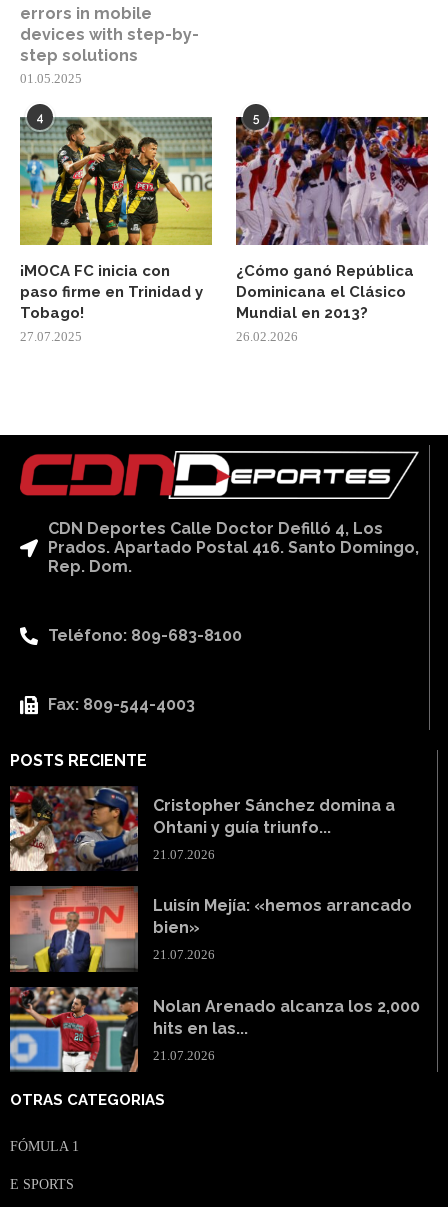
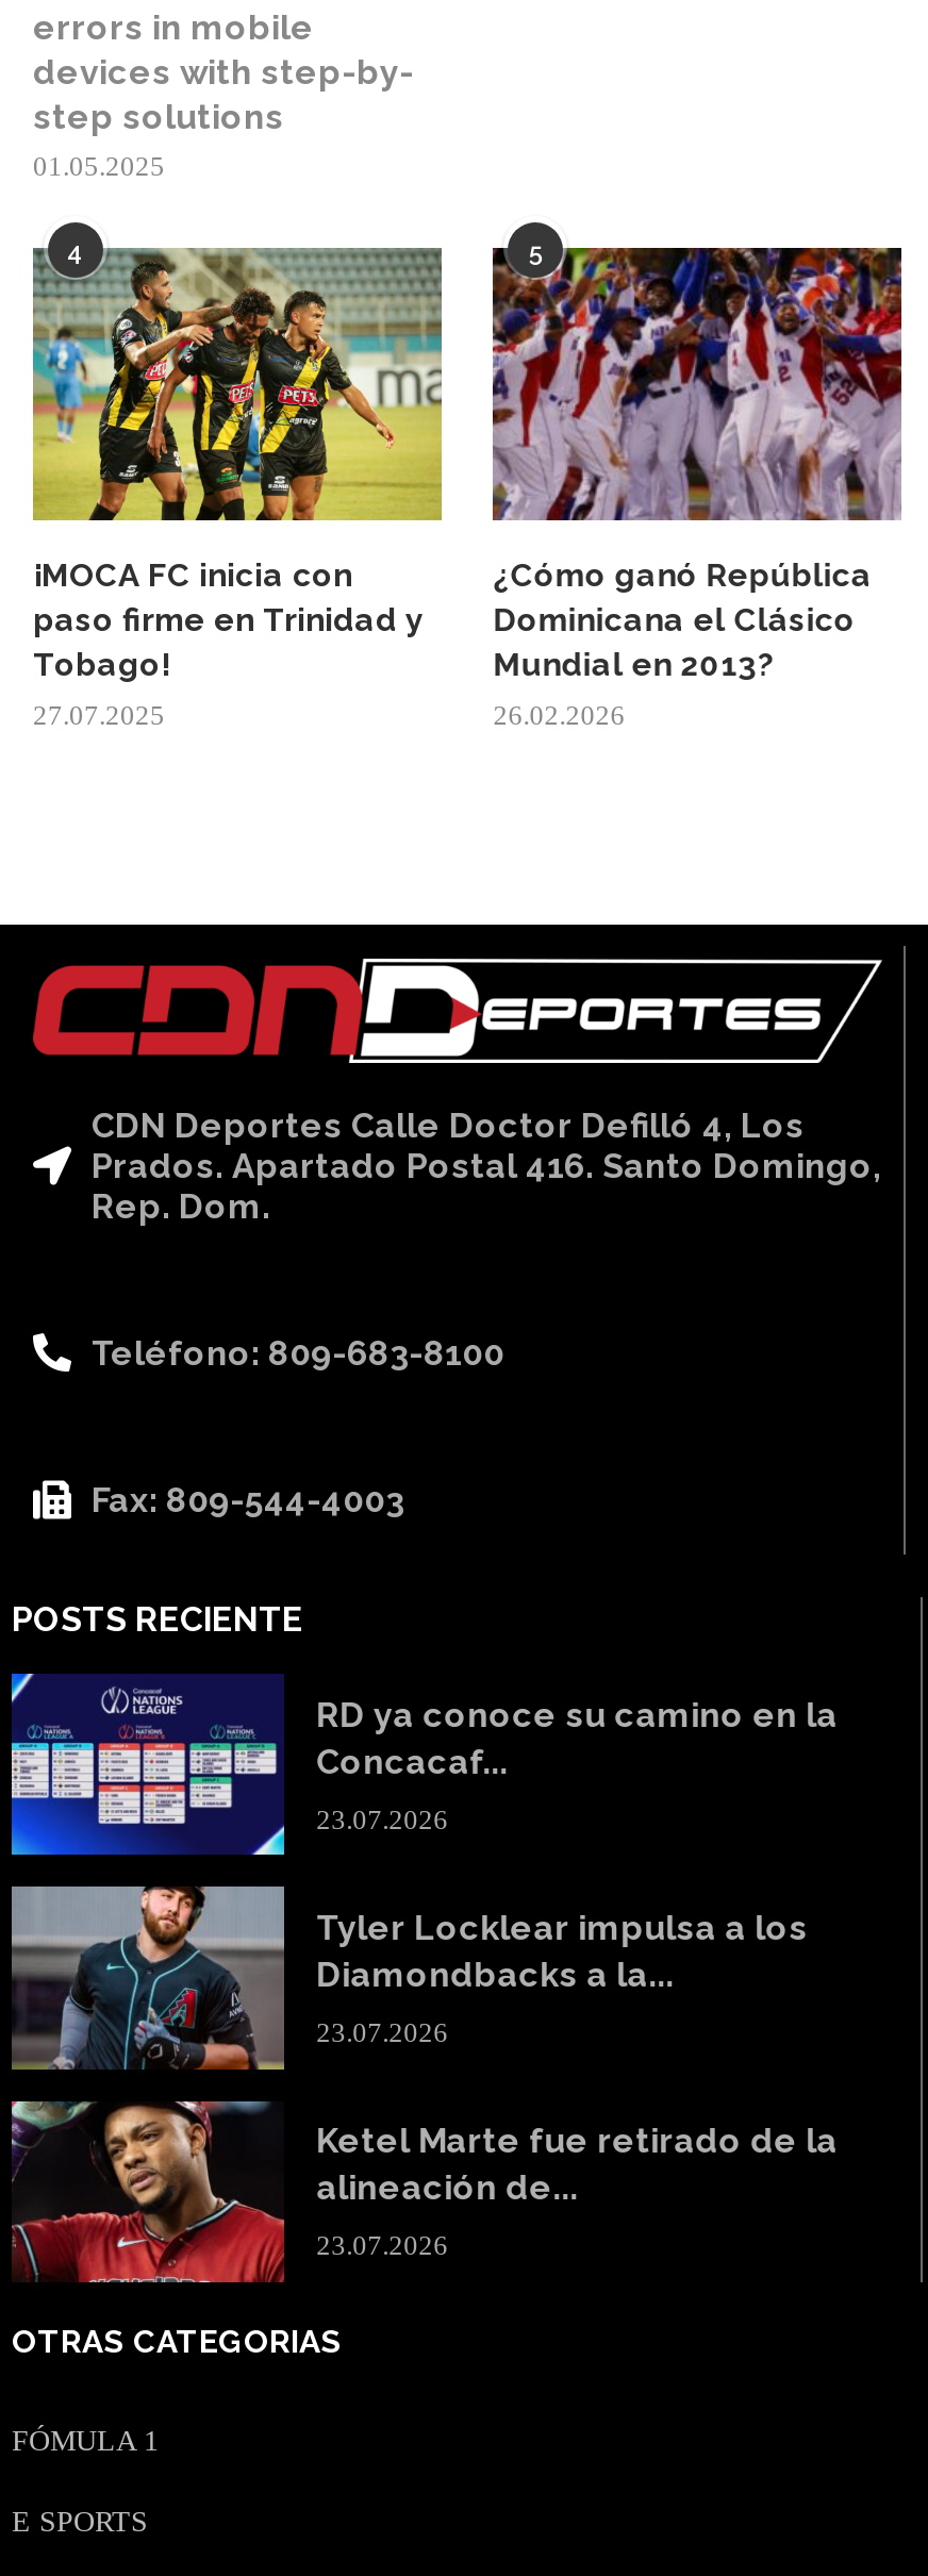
[9,786,395,872] [image] | Cristopher Sánchez domina a | Ohtani y guía triunfo... -> [10,1671,838,1856] [image] | RD ya conoce su camino en la | Concacaf...
[153,847,215,862] 21.07.2026 -> [316,1802,448,1834] 23.07.2026
[9,886,412,973] [image] | Luisín Mejía: «hemos arrancado | bien» -> [10,1885,808,2071] [image] | Tyler Locklear impulsa a los | Diamondbacks a la...
[153,947,215,962] 21.07.2026 -> [316,2016,448,2048] 23.07.2026
[9,986,420,1073] [image] | Nolan Arenado alcanza los 2,000 | hits en las... -> [10,2098,838,2283] [image] | Ketel Marte fue retirado de la | alineación de...
[153,1047,215,1062] 21.07.2026 -> [316,2230,448,2262] 23.07.2026

